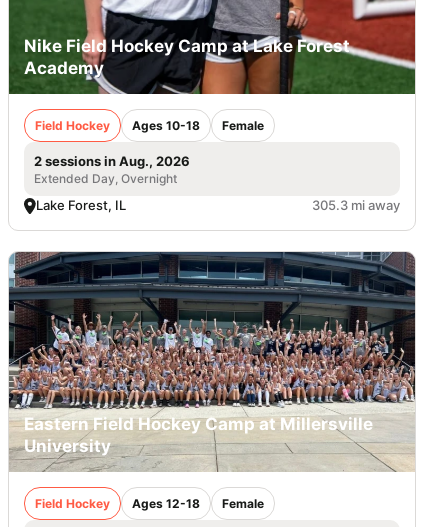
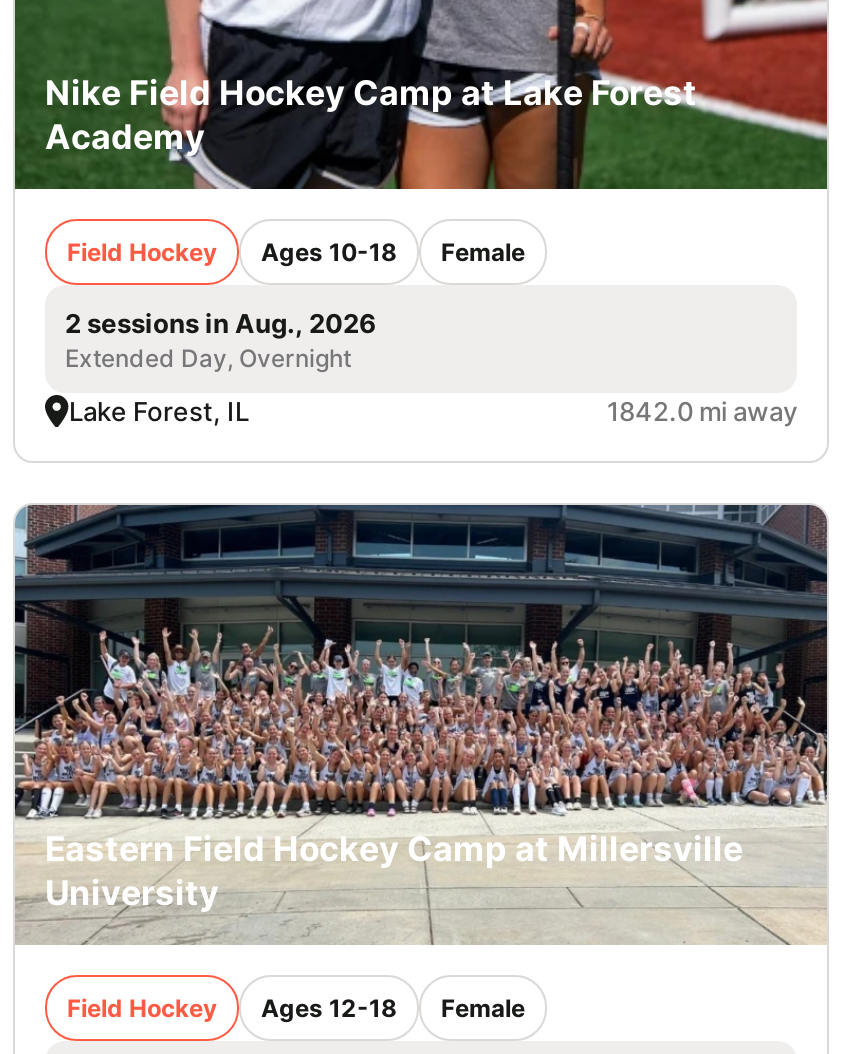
[312,197,400,213] 305.3 mi away -> [607,394,797,426] 1842.0 mi away

